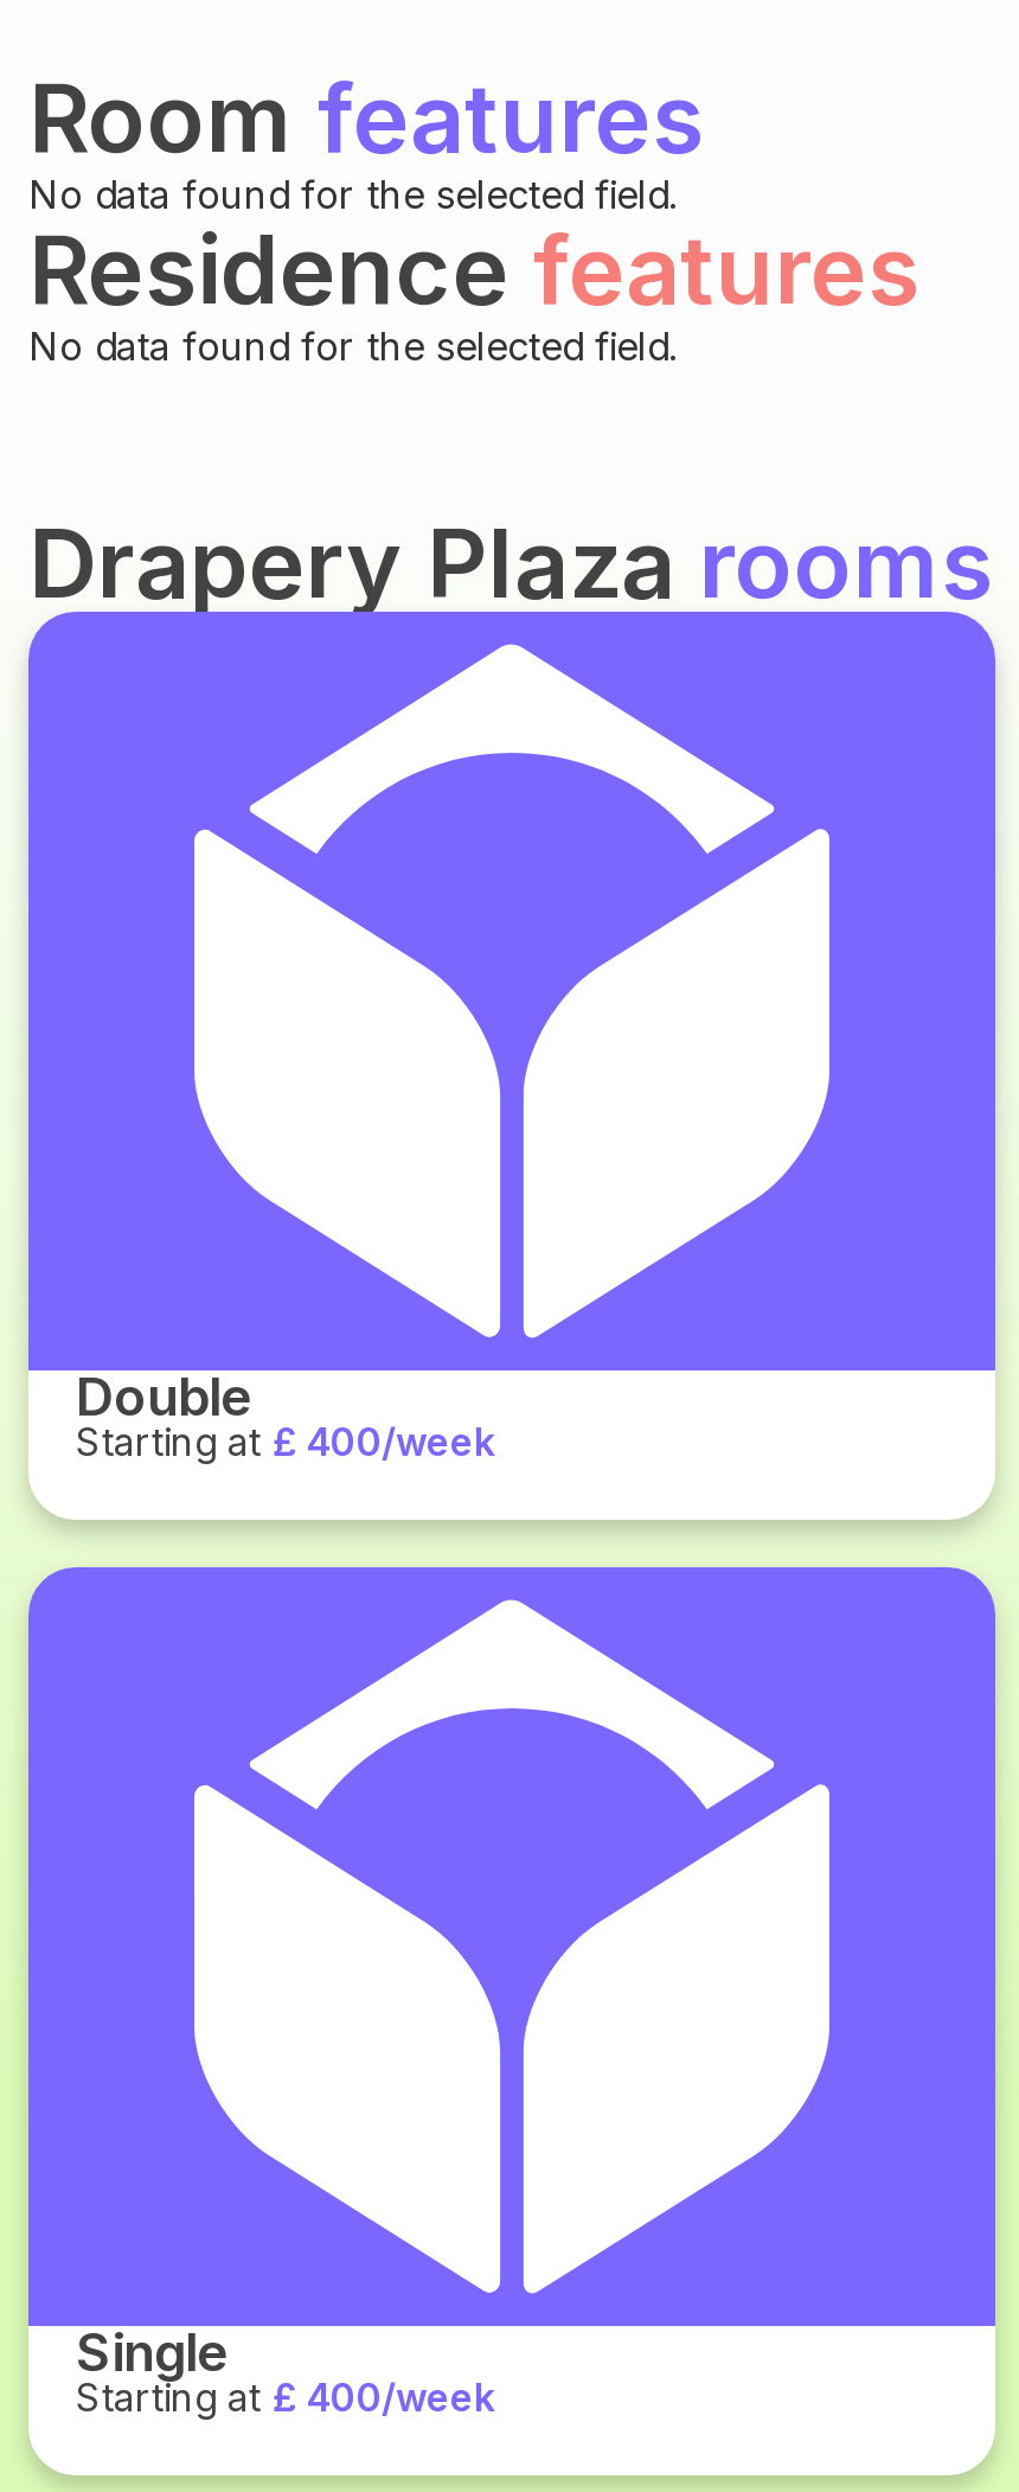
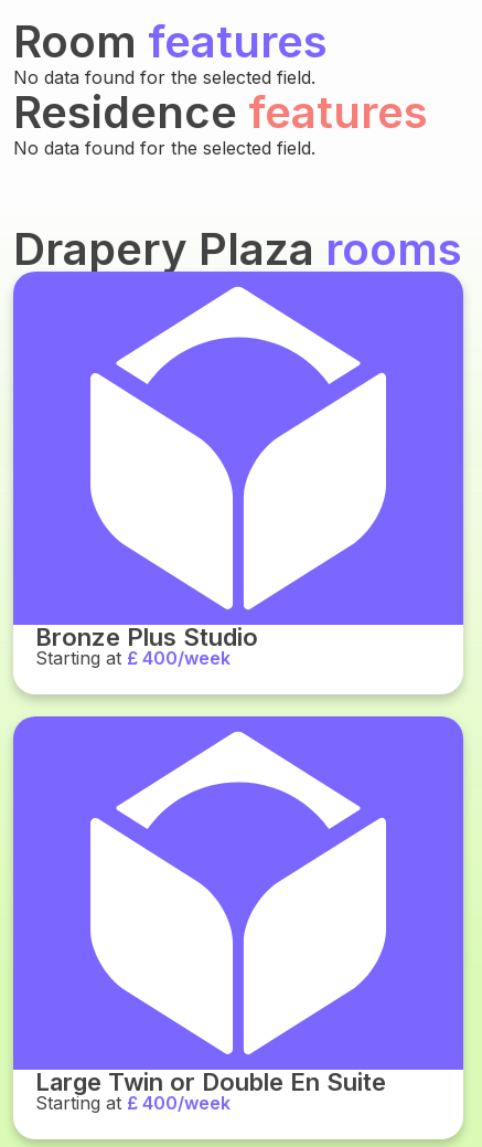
[76,1366,251,1427] Double -> [35,623,258,651] Bronze Plus Studio
[76,2321,227,2383] Single -> [35,1068,386,1096] Large Twin or Double En Suite

